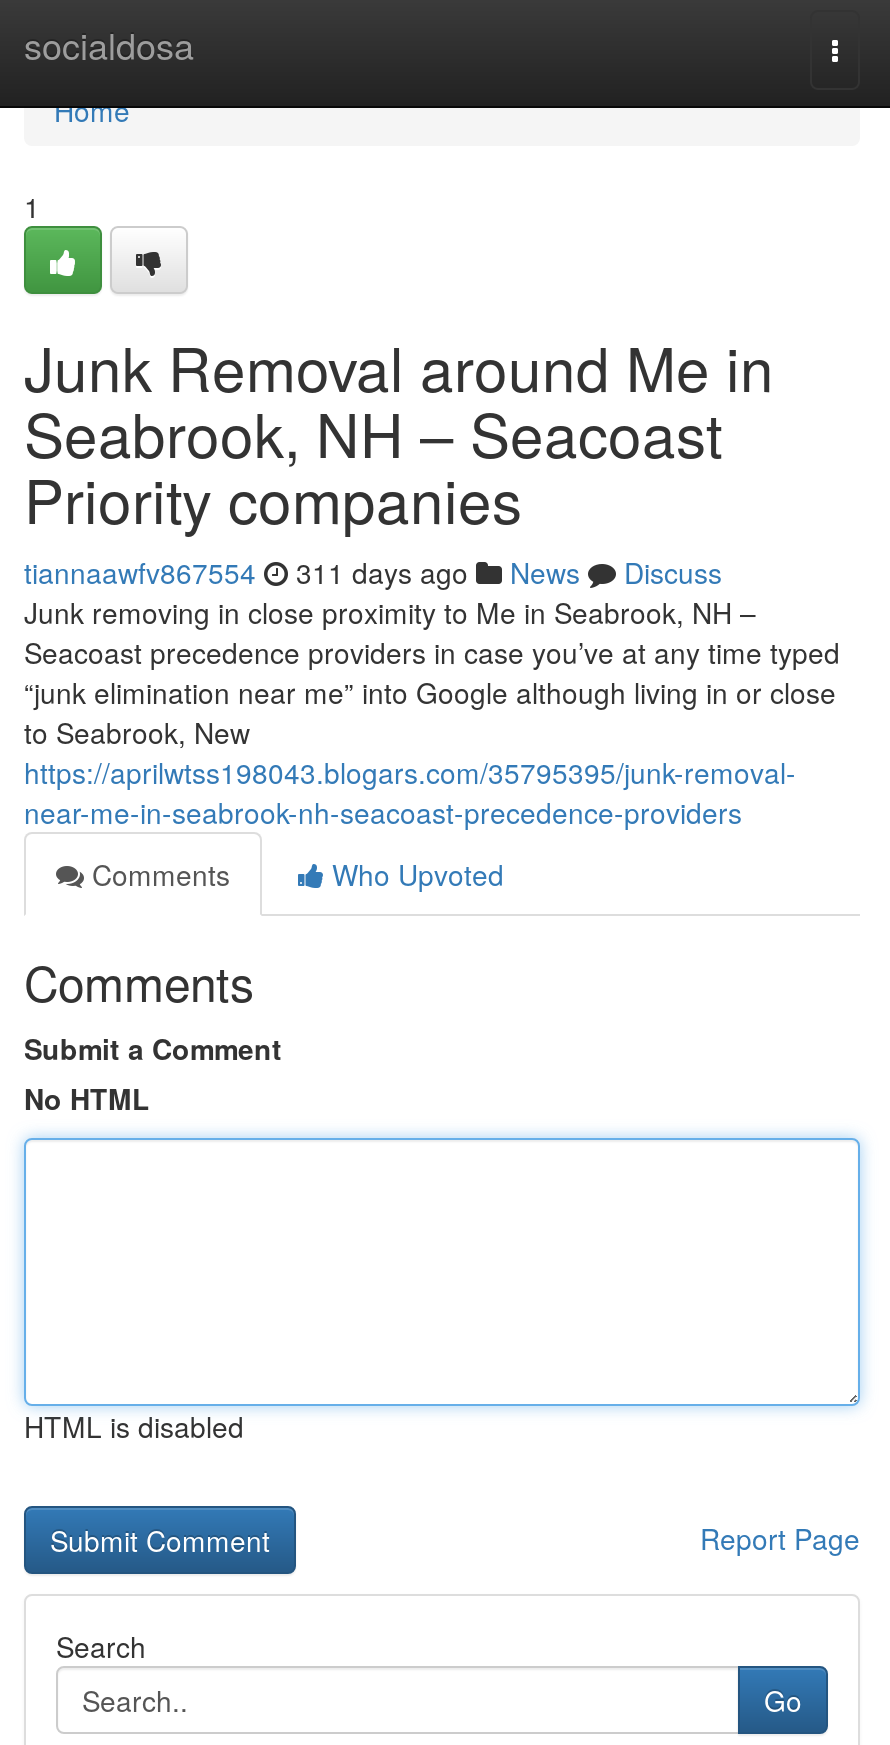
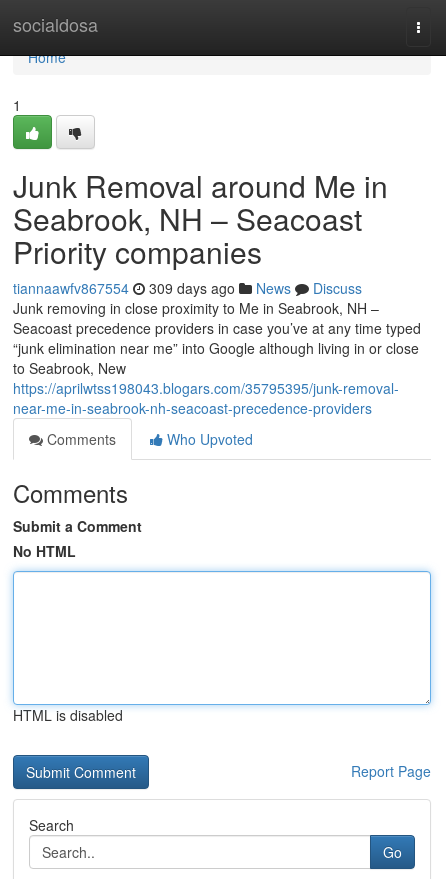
[24,552,722,592] tiannaawfv867554 311 days ago News Discuss -> [13,278,362,298] tiannaawfv867554 309 days ago News Discuss

